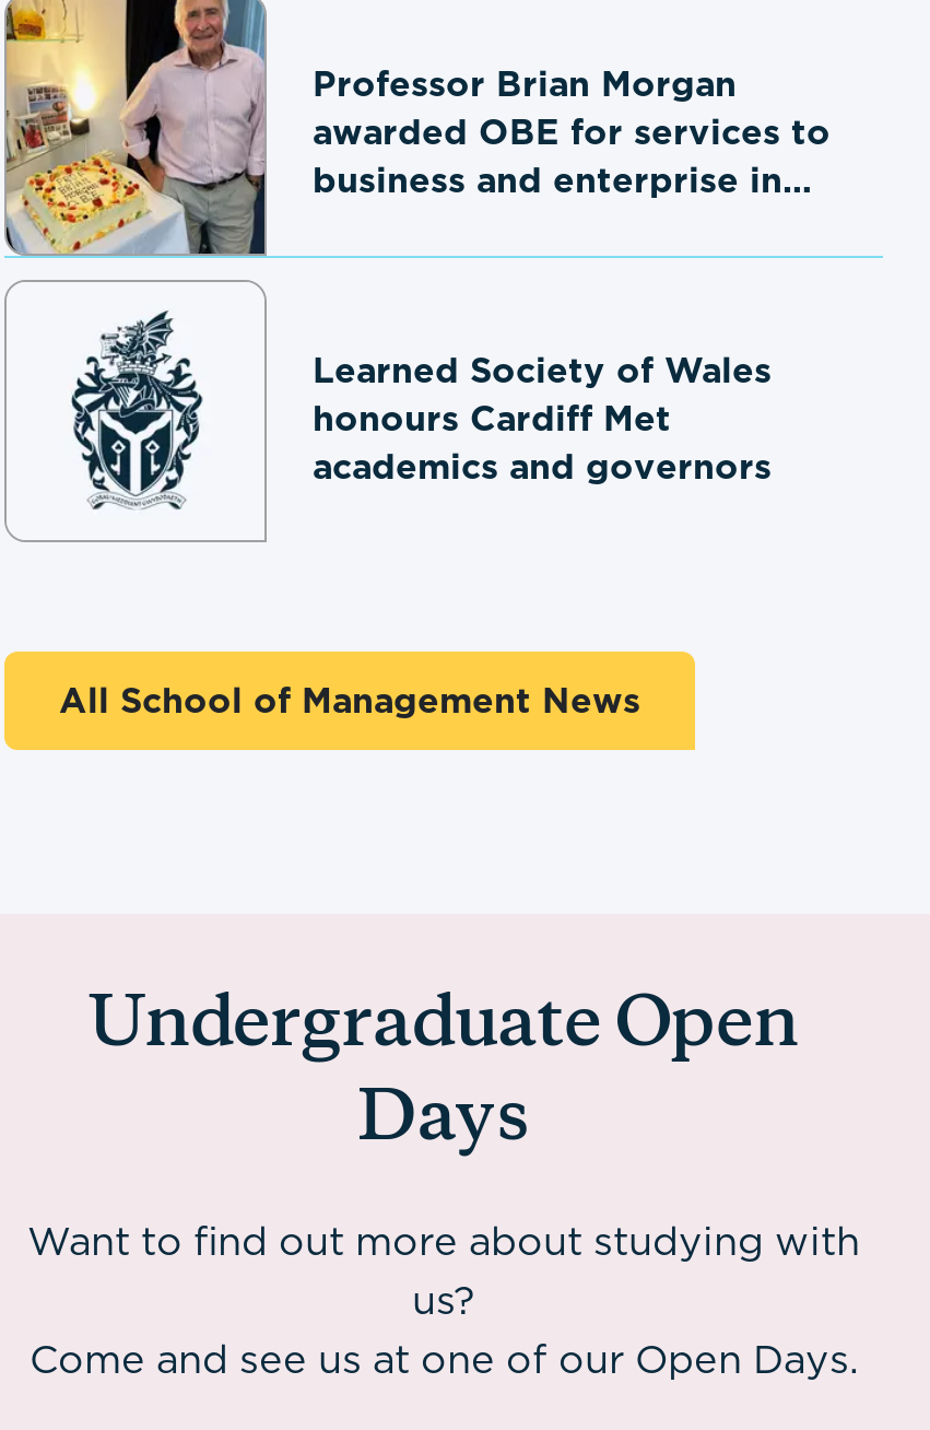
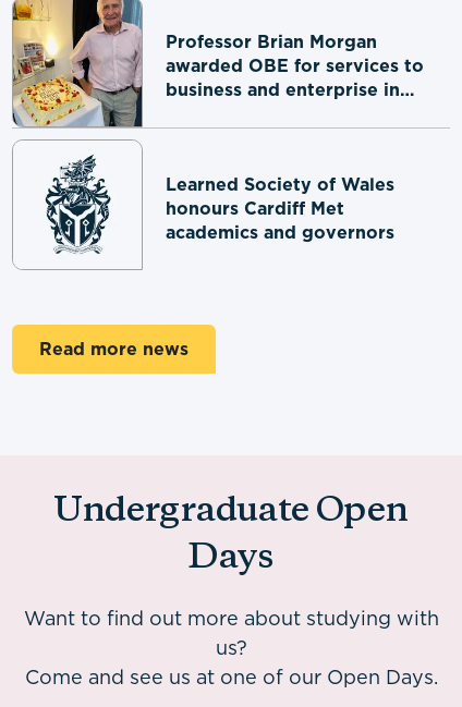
[409,649,697,752] [image] -> none
[59,676,640,724] All School of Management News -> [39,337,189,361] Read more news

